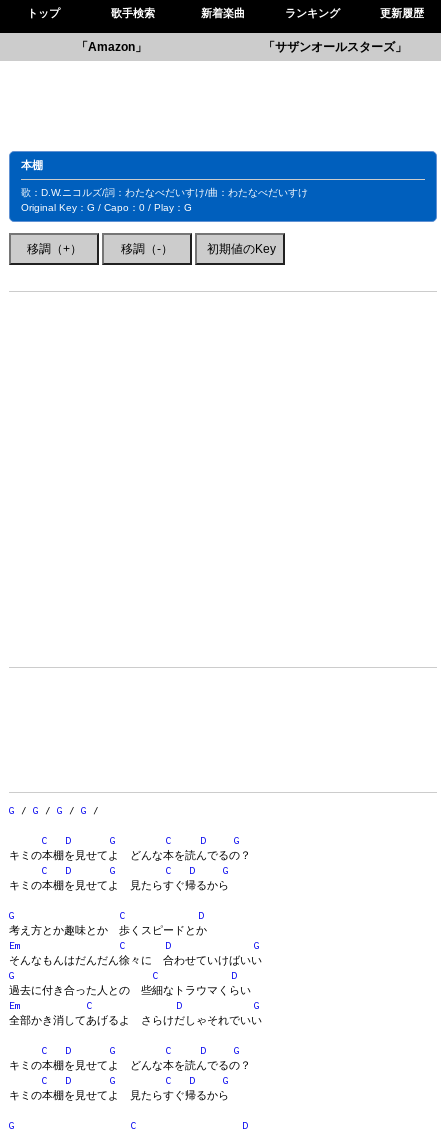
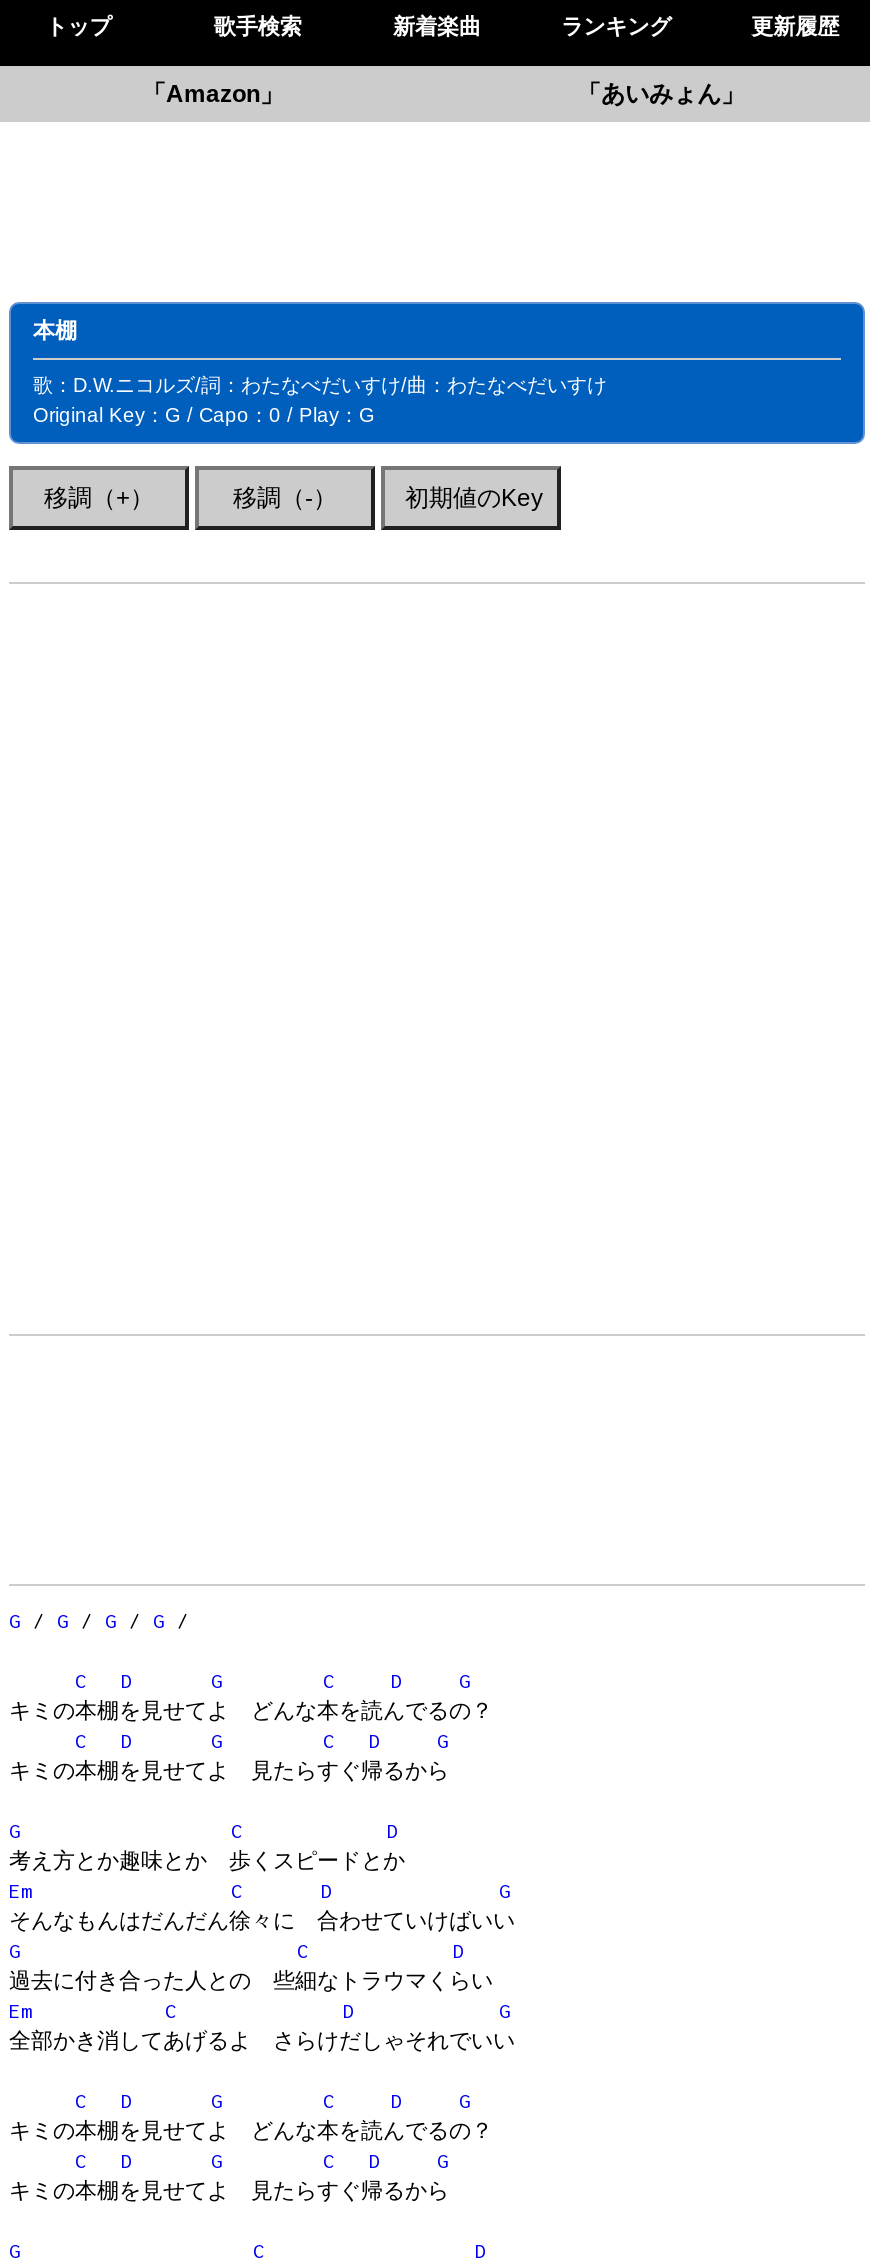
[263,40,407,54] 「サザンオールスターズ」 -> [577,80,745,108] 「あいみょん」

